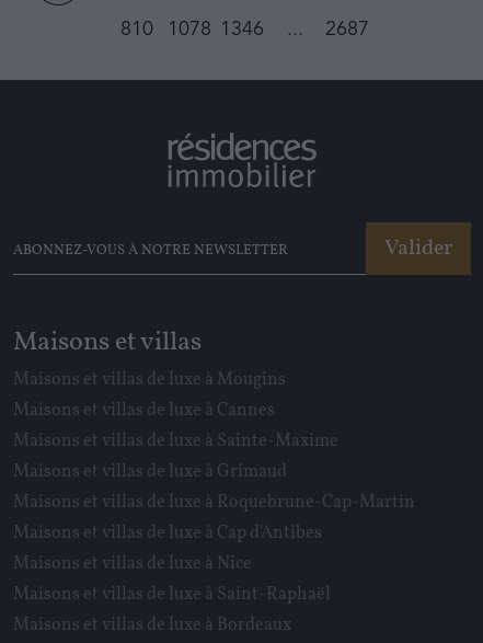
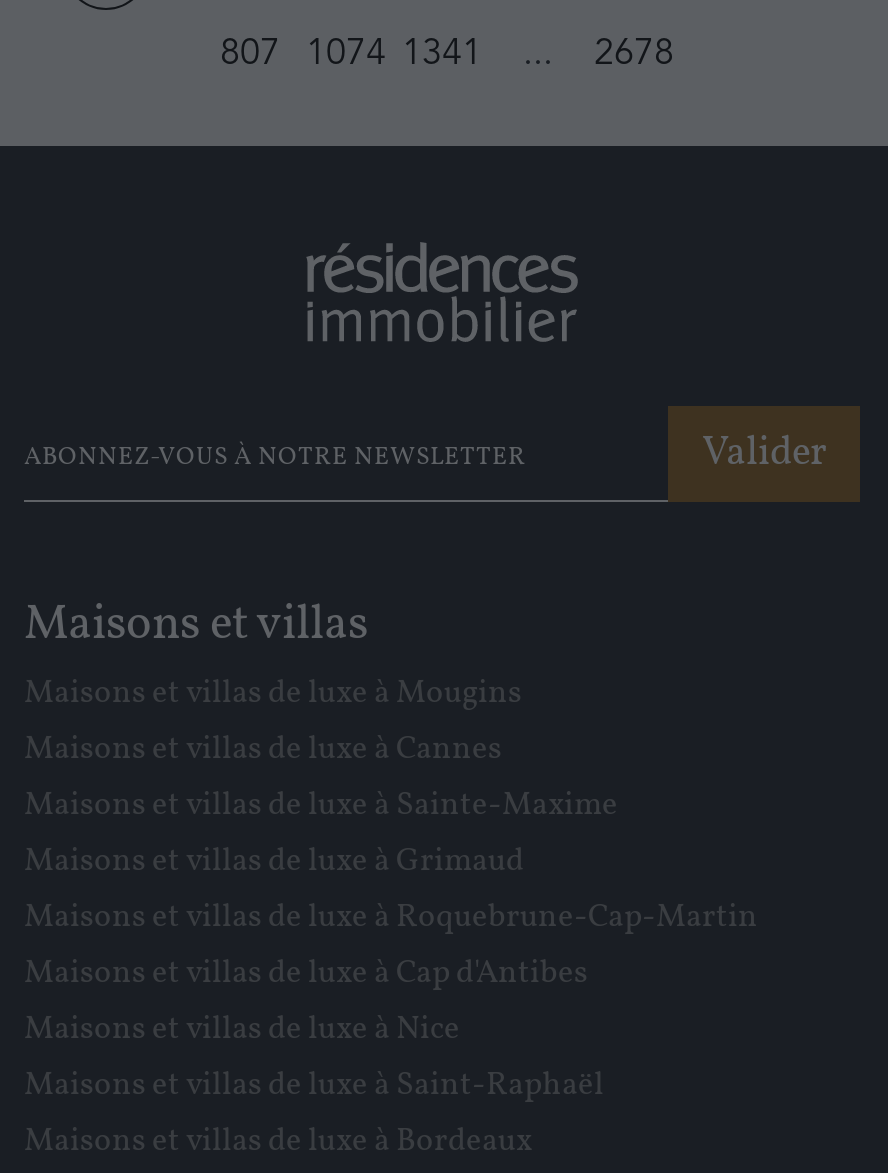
[120,20,153,39] 810 -> [220,36,280,72] 807
[168,20,264,39] 1078 1346 -> [306,36,482,72] 1074 1341
[325,20,369,39] 2687 -> [594,36,674,72] 2678

